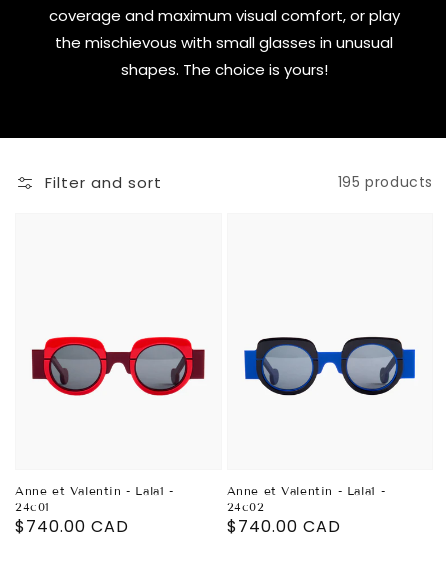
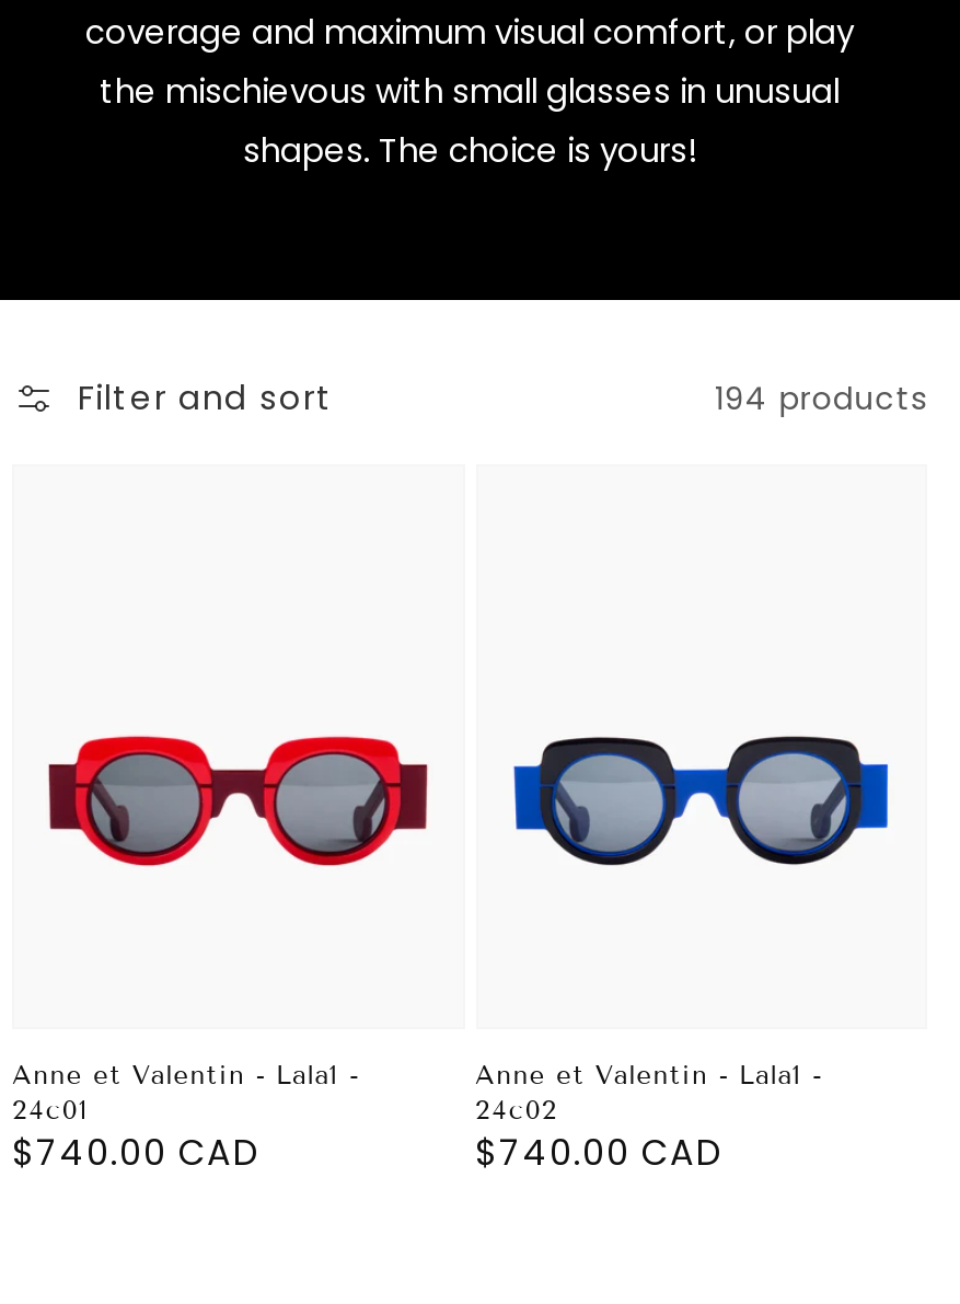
[338,172,433,192] 195 products -> [714,376,927,420] 194 products

